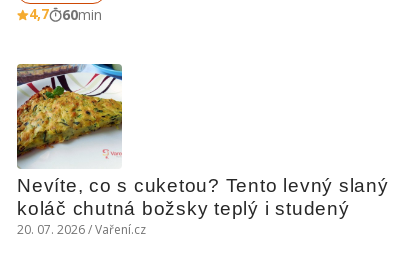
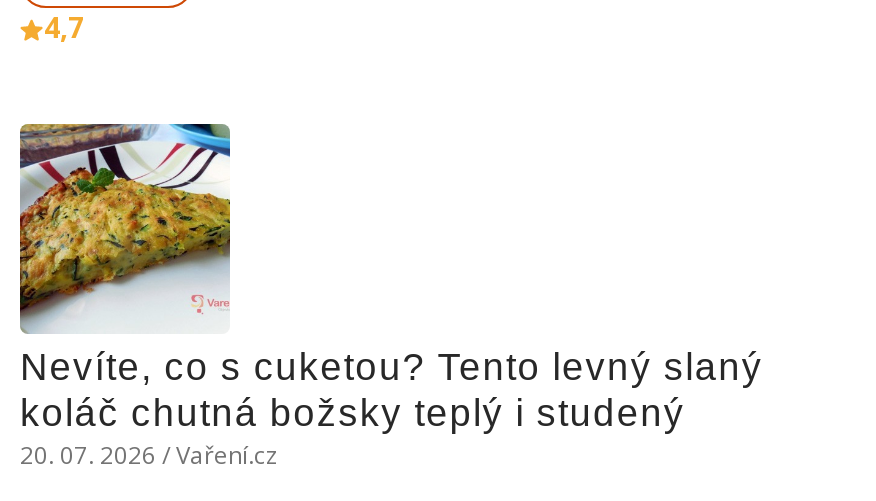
[62,5,102,24] 60min -> none

